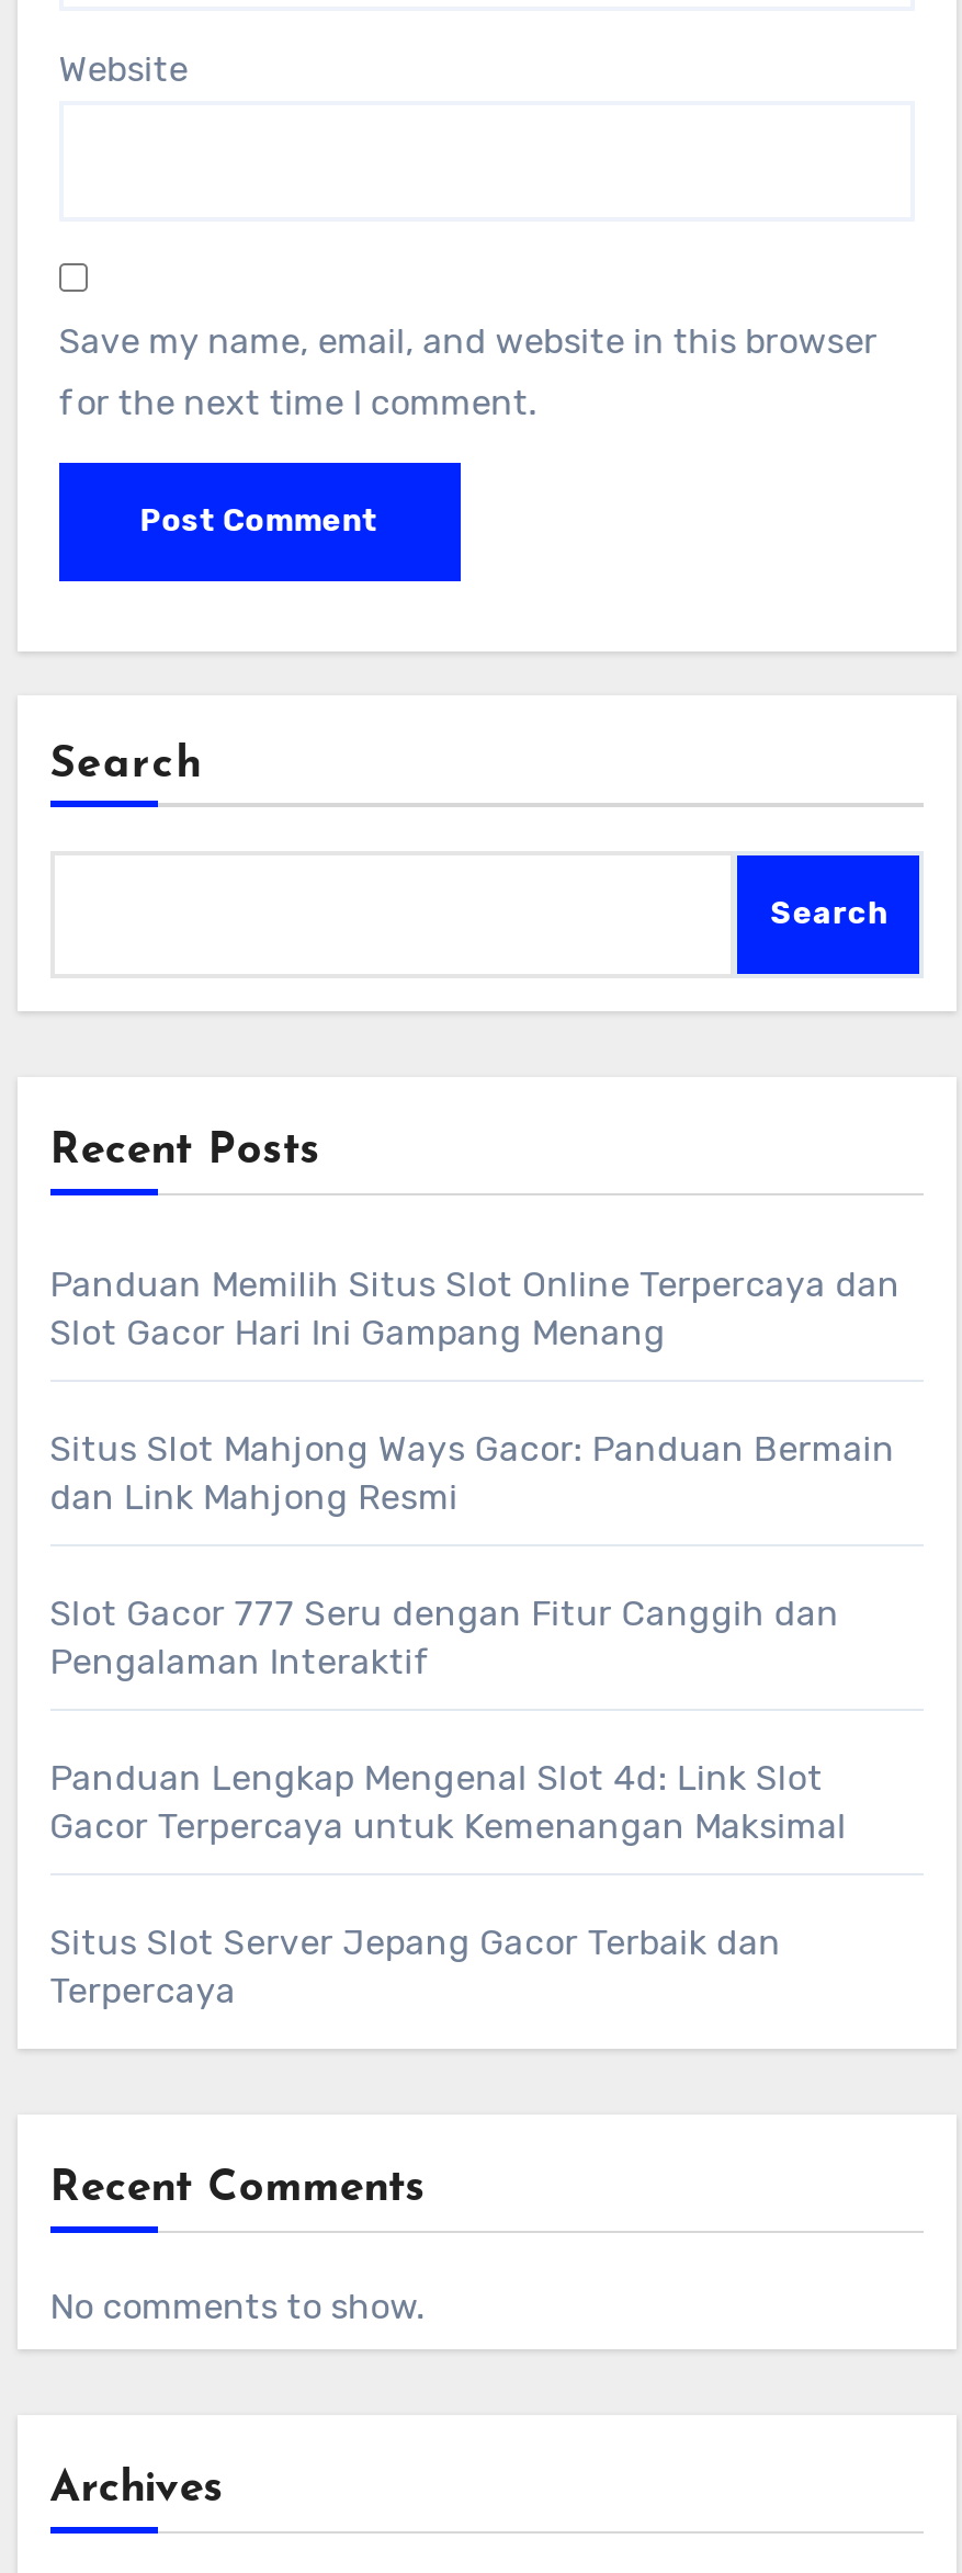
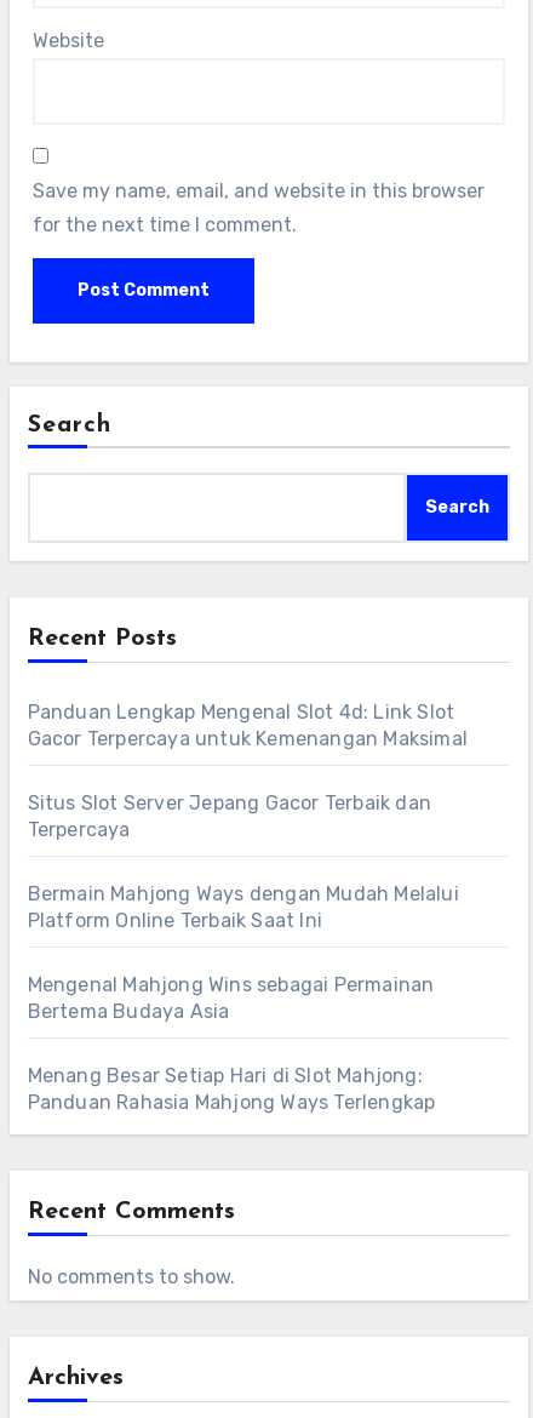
[50,1263,900,1682] Panduan Memilih Situs Slot Online Terpercaya dan | Slot Gacor Hari Ini Gampang Menang | Situs Slot Mahjong Ways Gacor: Panduan Bermain | dan Link Mahjong Resmi | Slot Gacor 777 Seru dengan Fitur Canggih dan | Pengalaman Interaktif -> none
moved [50,1756,847,2011] -> [27,700,468,841]: Panduan Lengkap Mengenal Slot 4d: Link Slot | Gacor Terpercaya untuk Kemenangan Maksimal | Situs Slot Server Jepang Gacor Terbaik dan | Terpercaya
none -> [27,882,459,1113] Bermain Mahjong Ways dengan Mudah Melalui | Platform Online Terbaik Saat Ini | Mengenal Mahjong Wins sebagai Permainan | Bertema Budaya Asia | Menang Besar Setiap Hari di Slot Mahjong: | Panduan Rahasia Mahjong Ways Terlengkap

